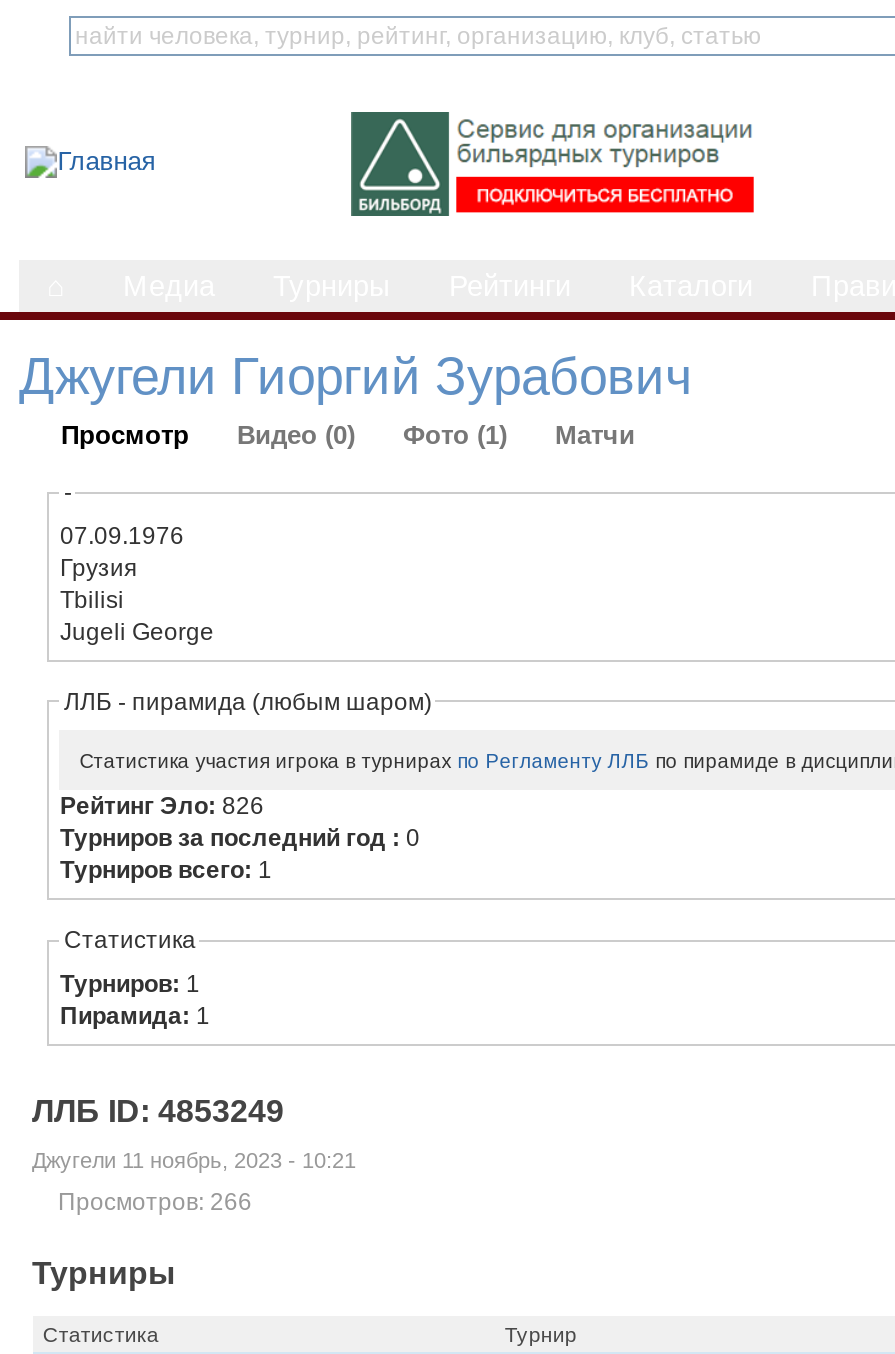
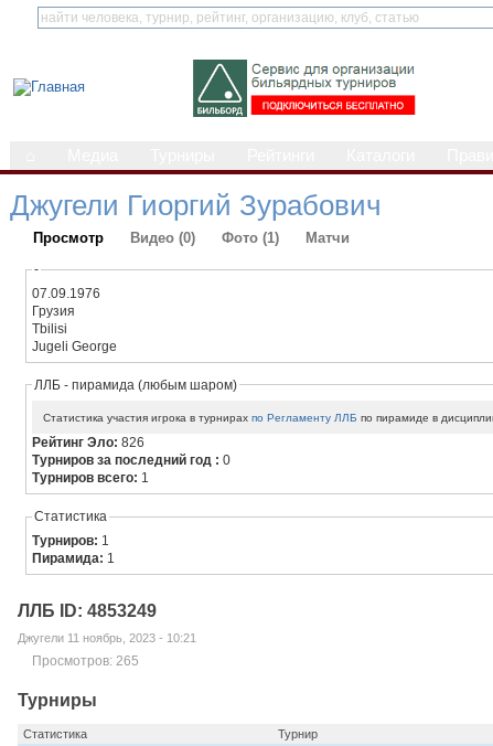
[58,1188,252,1216] Просмотров: 266 -> [31,653,138,669] Просмотров: 265

